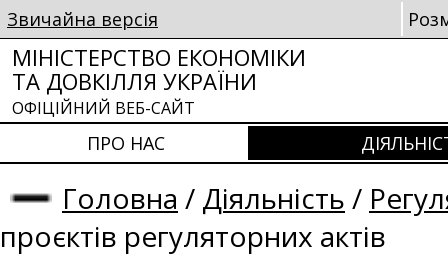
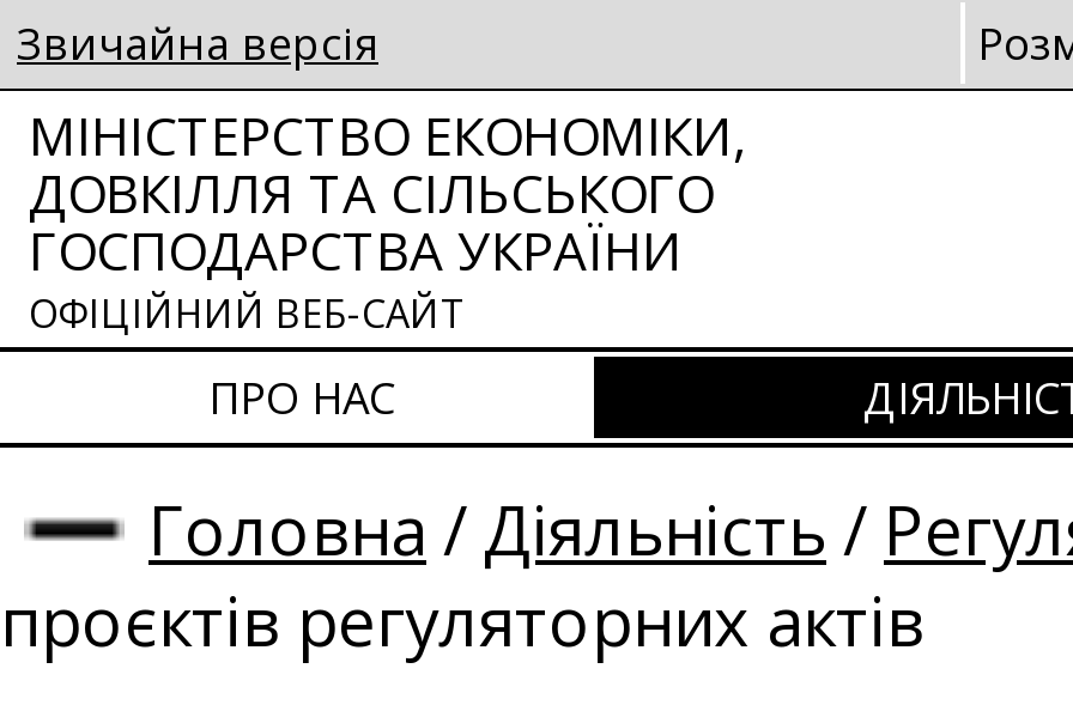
[12,42,306,96] МІНІСТЕРСТВО ЕКОНОМІКИ | ТА ДОВКІЛЛЯ УКРАЇНИ -> [29,98,747,285] МІНІСТЕРСТВО ЕКОНОМІКИ, | ДОВКІЛЛЯ ТА СІЛЬСЬКОГО | ГОСПОДАРСТВА УКРАЇНИ

